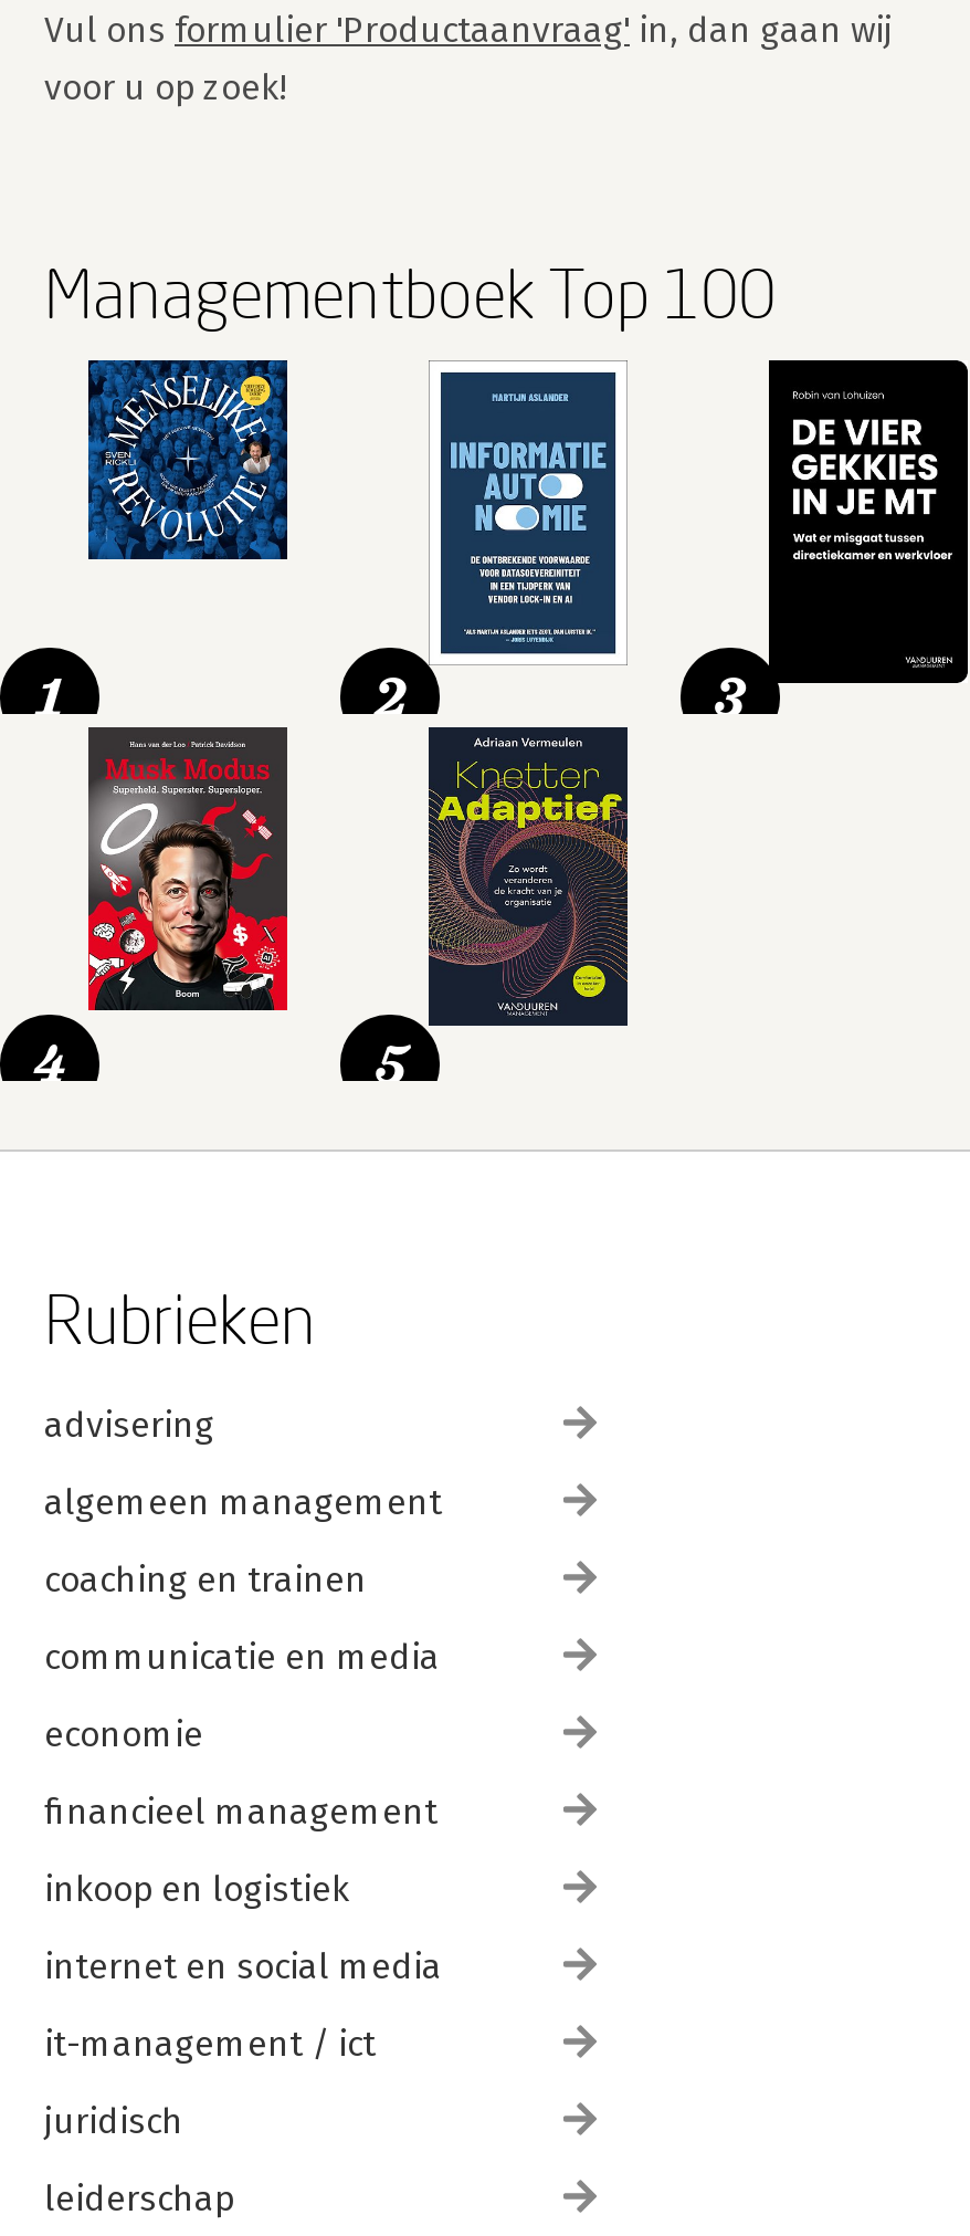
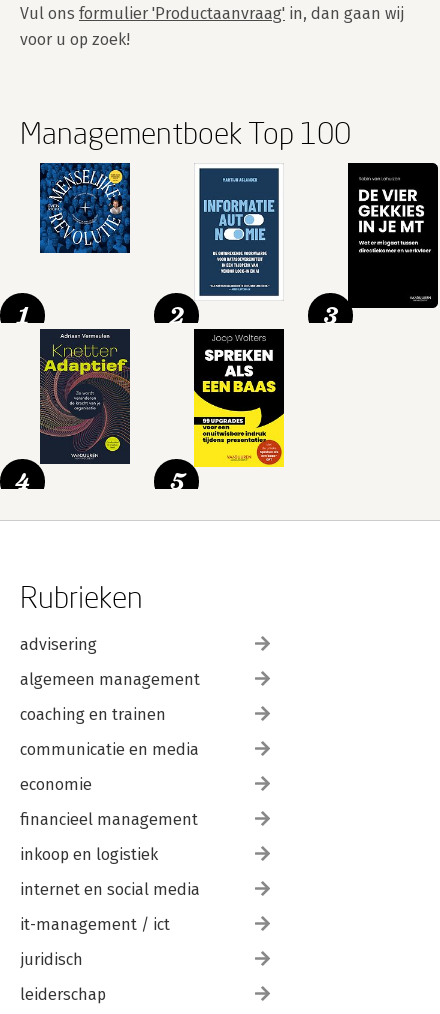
[86,729,289,1026] [image] -> [39,331,131,465] [image]
[426,727,630,1032] [image] -> [193,329,285,468] [image]

